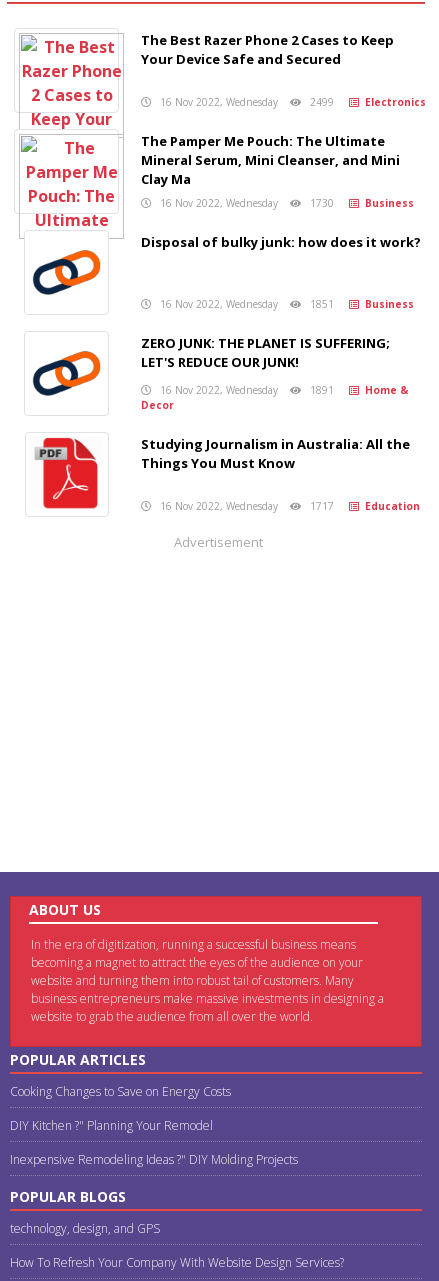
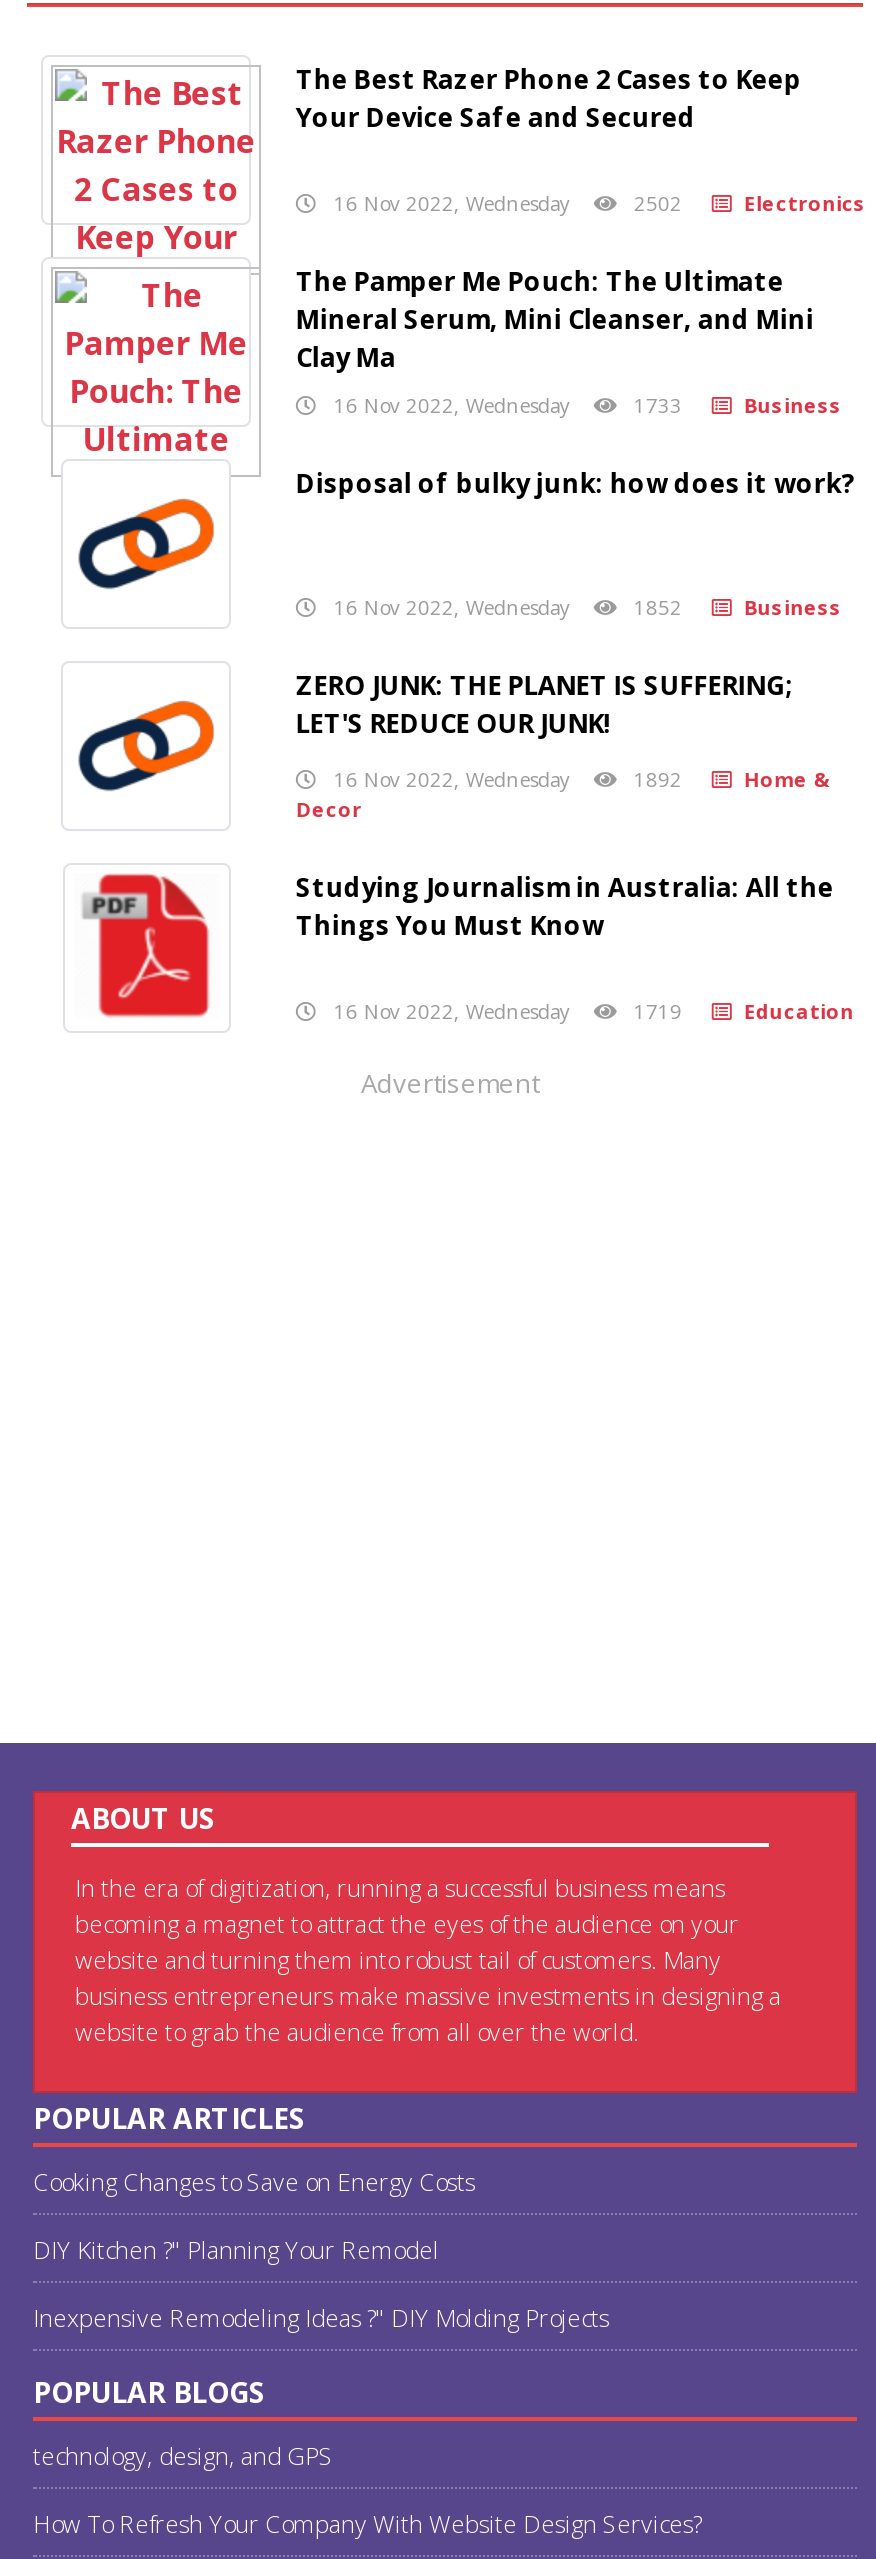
[151,95,426,109] 16 Nov 2022, Wednesday 2499 Electronics -> [316,189,866,217] 16 Nov 2022, Wednesday 2502 Electronics
[151,196,414,210] 16 Nov 2022, Wednesday 1730 Business -> [316,391,842,419] 16 Nov 2022, Wednesday 1733 Business
[151,297,414,311] 16 Nov 2022, Wednesday 1851 Business -> [316,593,842,621] 16 Nov 2022, Wednesday 1852 Business
[151,383,408,397] 16 Nov 2022, Wednesday 1891 Home & -> [316,765,830,793] 16 Nov 2022, Wednesday 1892 Home &
[151,499,420,513] 16 Nov 2022, Wednesday 1717 Education -> [316,997,854,1025] 16 Nov 2022, Wednesday 1719 Education

